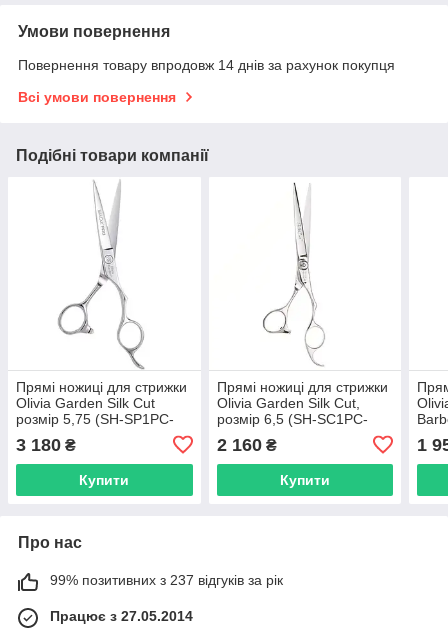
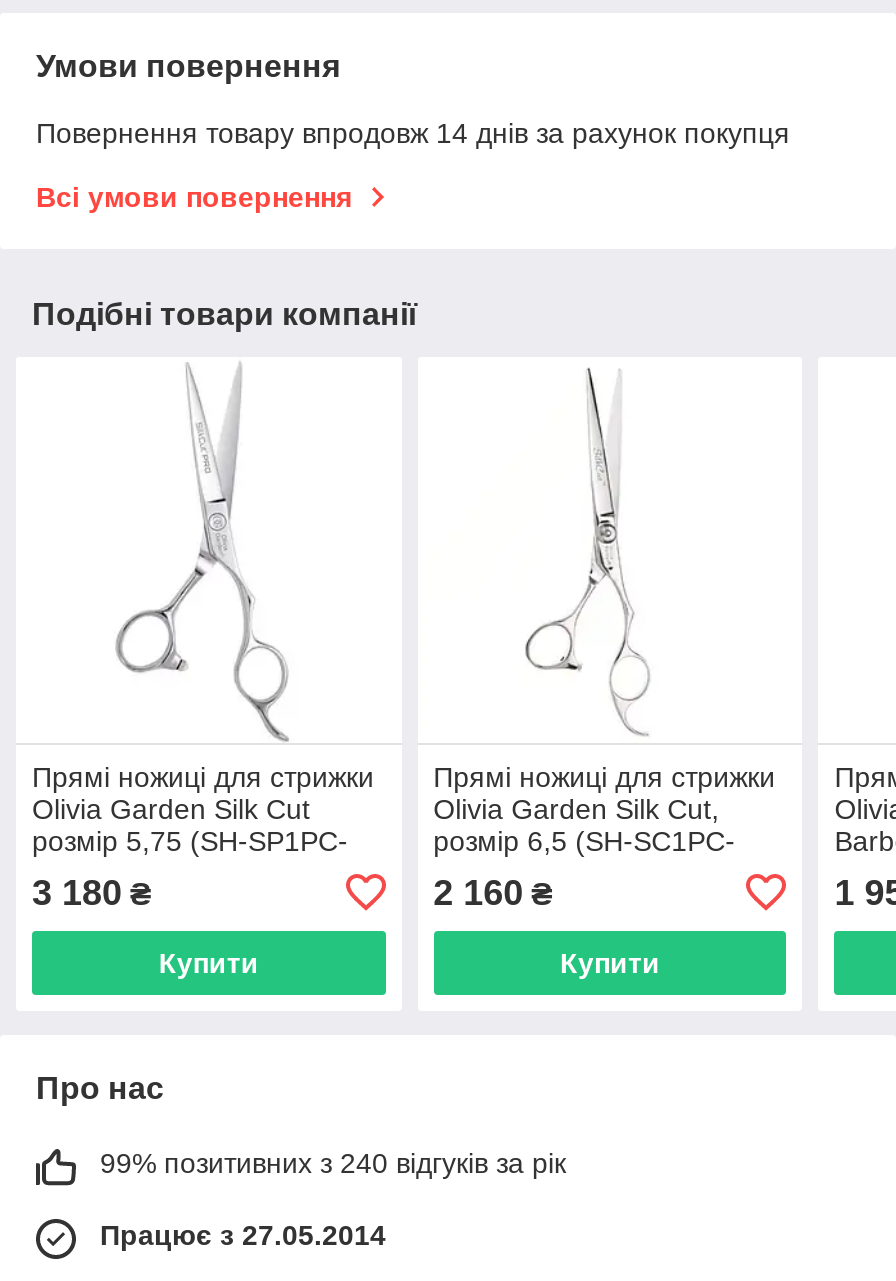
[50,572,283,588] 99% позитивних з 237 відгуків за рік -> [100,1147,566,1179] 99% позитивних з 240 відгуків за рік

